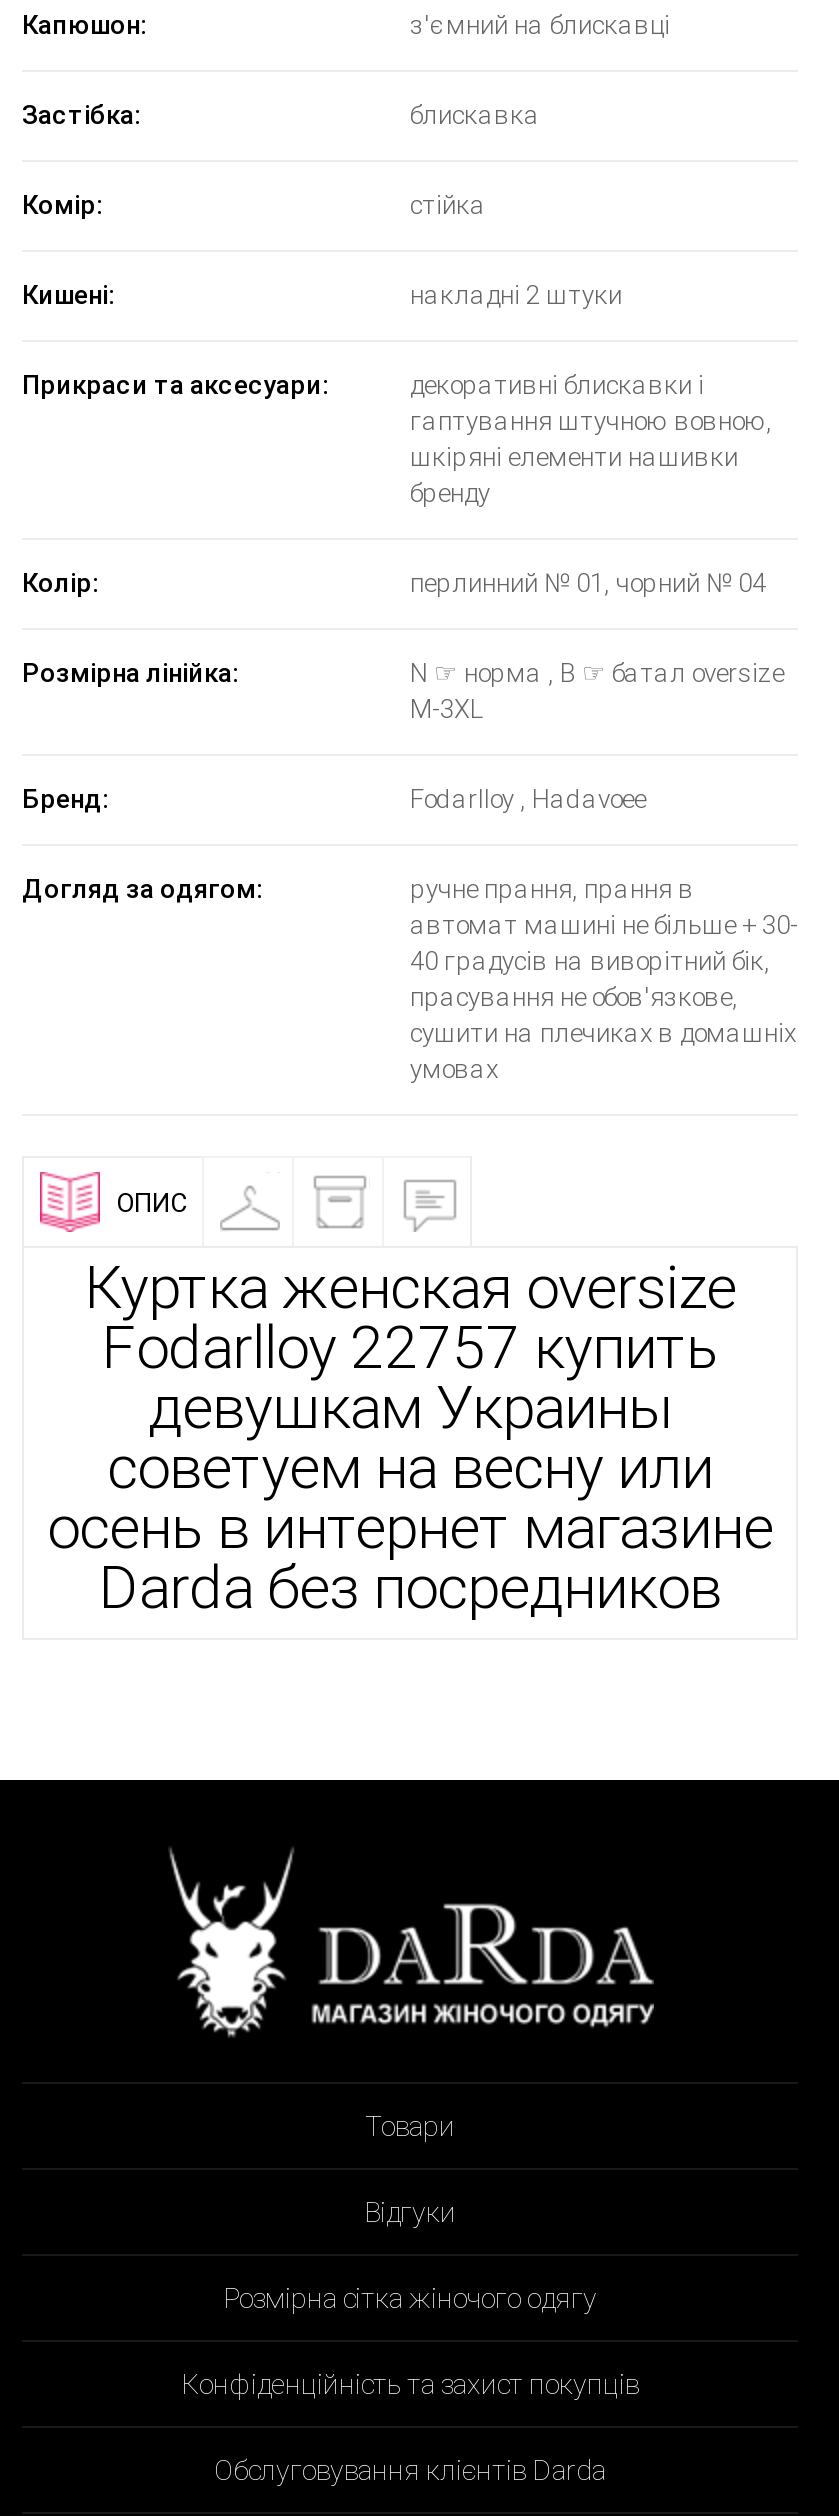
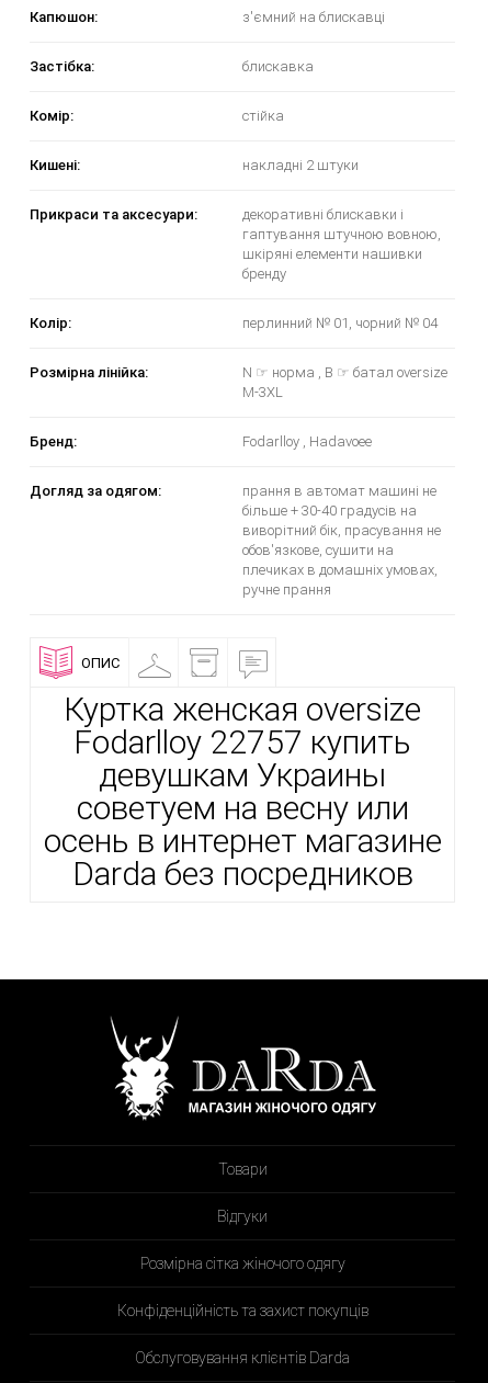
[410,874,798,1084] ручне прання, прання в | автомат машині не більше + 30- | 40 градусів на виворітний бік, | прасування не обов'язкове, | сушити на плечиках в домашніх | умовах -> [242,482,441,598] прання в автомат машині не | більше + 30-40 градусів на | виворітний бік, прасування не | обов'язкове, сушити на | плечиках в домашніх умовах, | ручне прання

